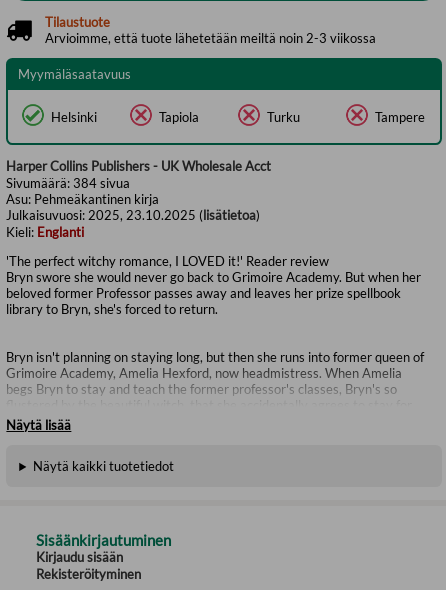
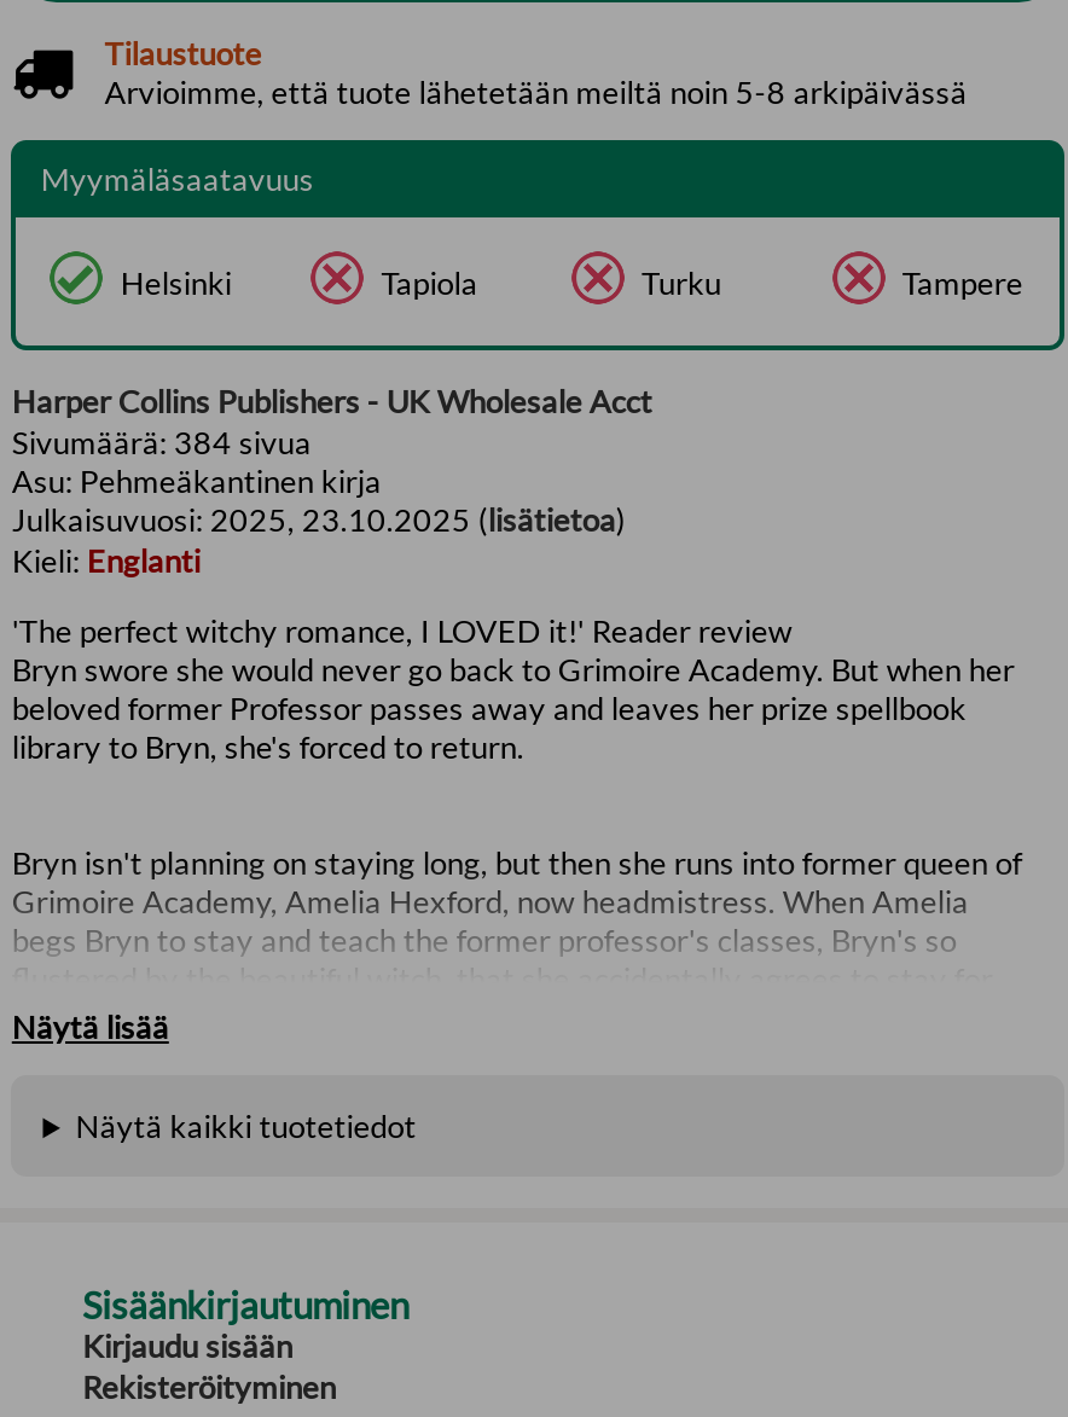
[45,30,376,46] Arvioimme, että tuote lähetetään meiltä noin 2-3 viikossa -> [105,72,967,110] Arvioimme, että tuote lähetetään meiltä noin 5-8 arkipäivässä

